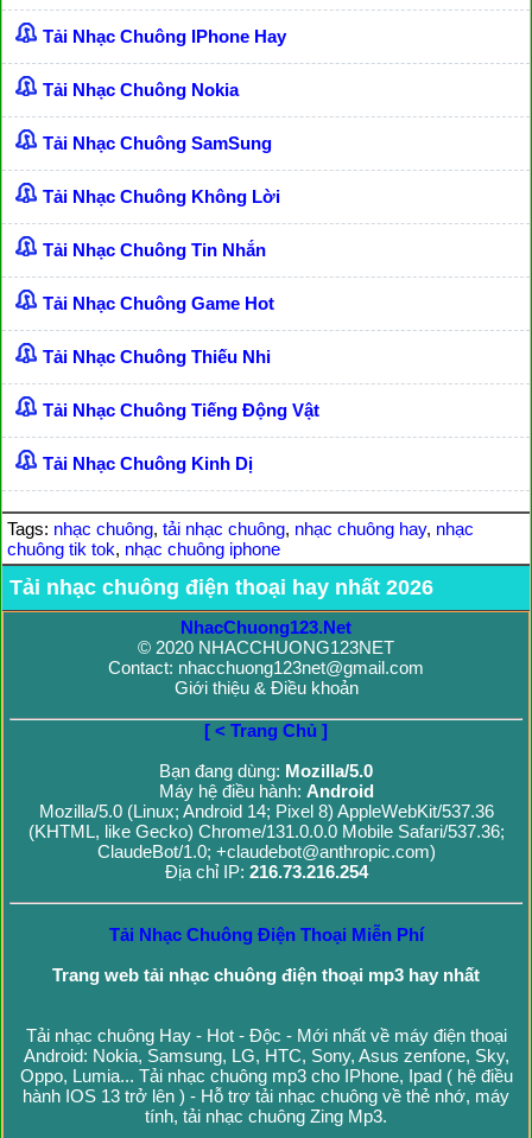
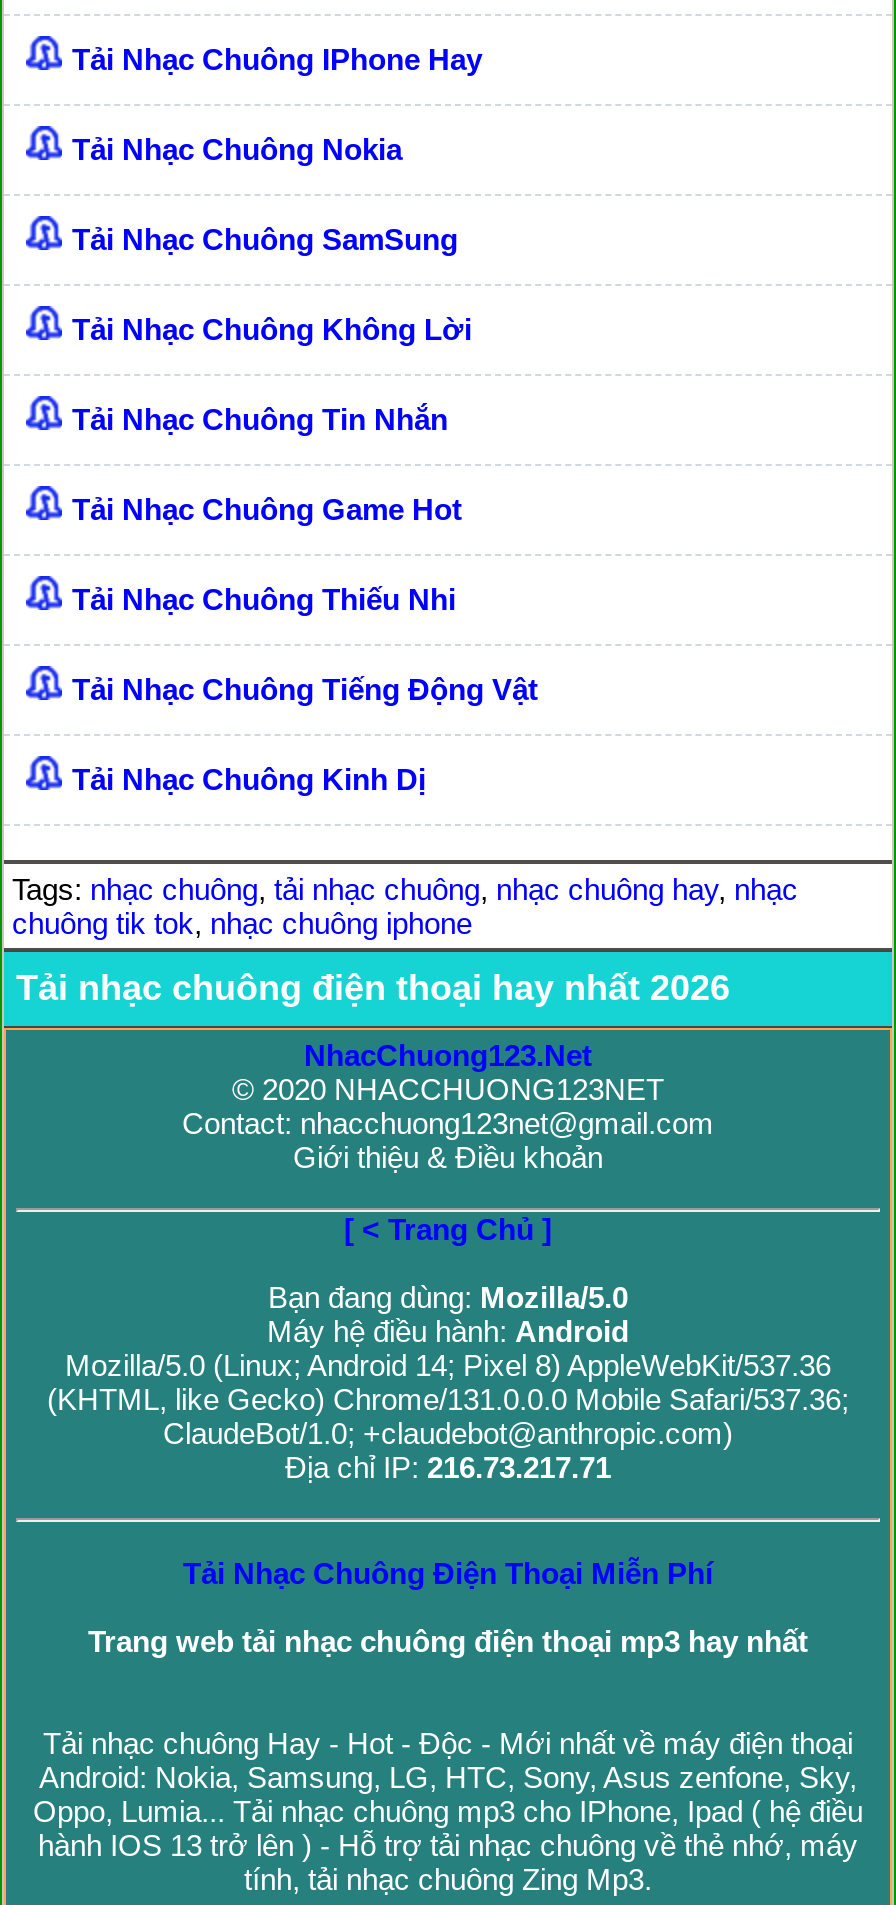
[164,862,368,882] Địa chỉ IP: 216.73.216.254 -> [285,1450,611,1484] Địa chỉ IP: 216.73.217.71

